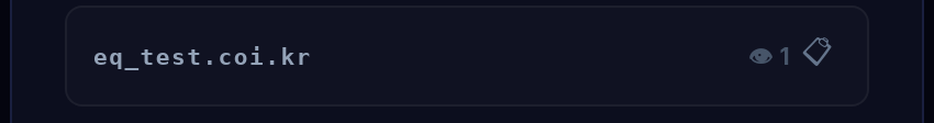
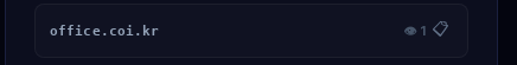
[93,42,312,70] eq_test.coi.kr -> [50,23,159,38] office.coi.kr

